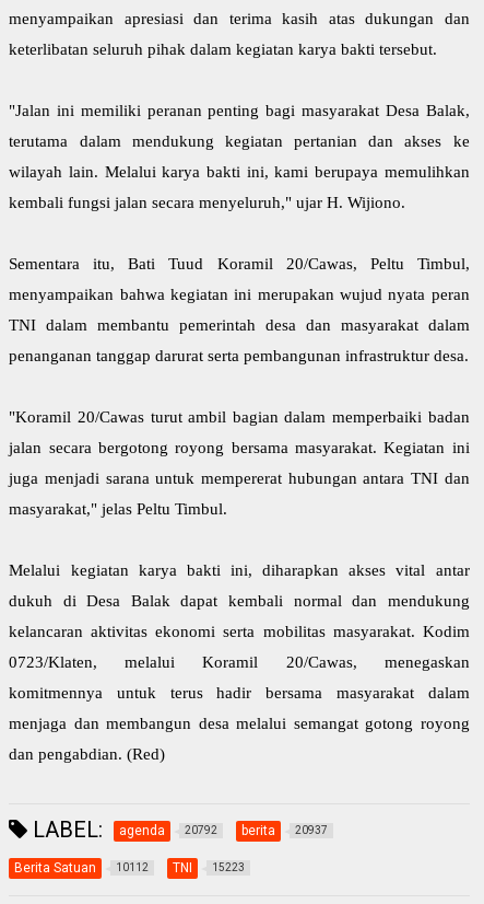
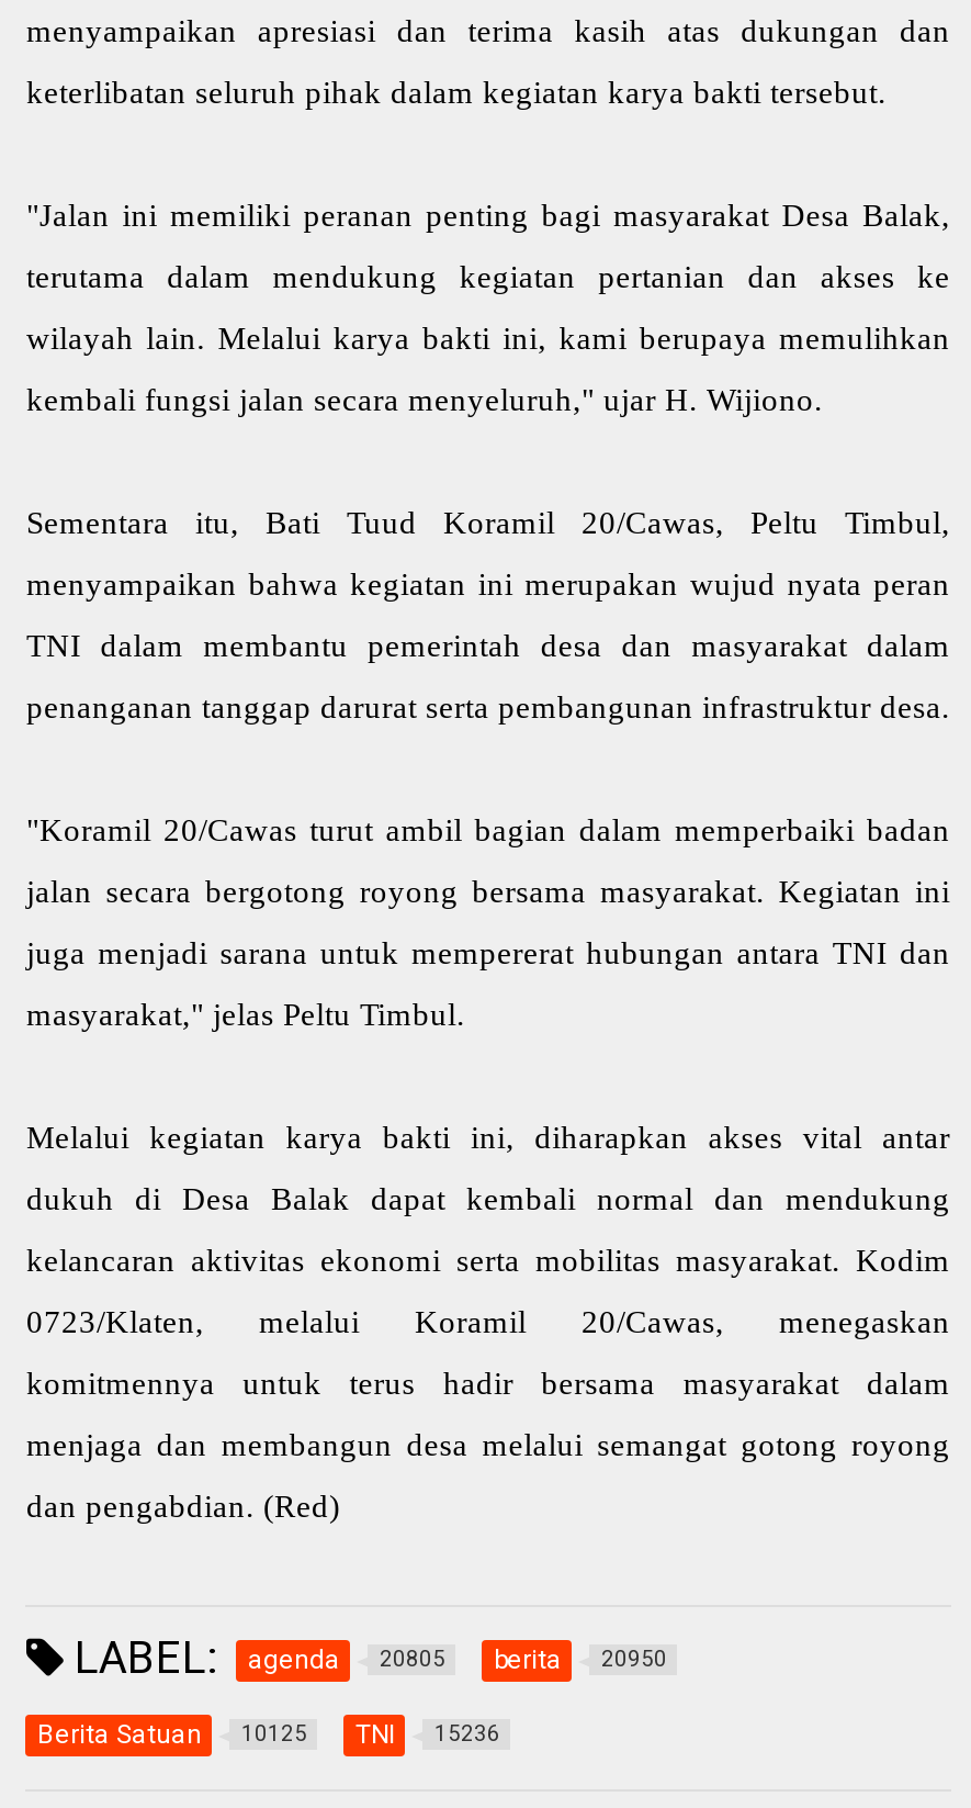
[185,824,218,836] 20792 -> [379,1646,445,1670] 20805
[295,824,328,836] 20937 -> [601,1646,667,1670] 20950
[116,861,149,873] 10112 -> [241,1721,307,1745] 10125
[212,861,245,873] 15223 -> [434,1721,500,1745] 15236

